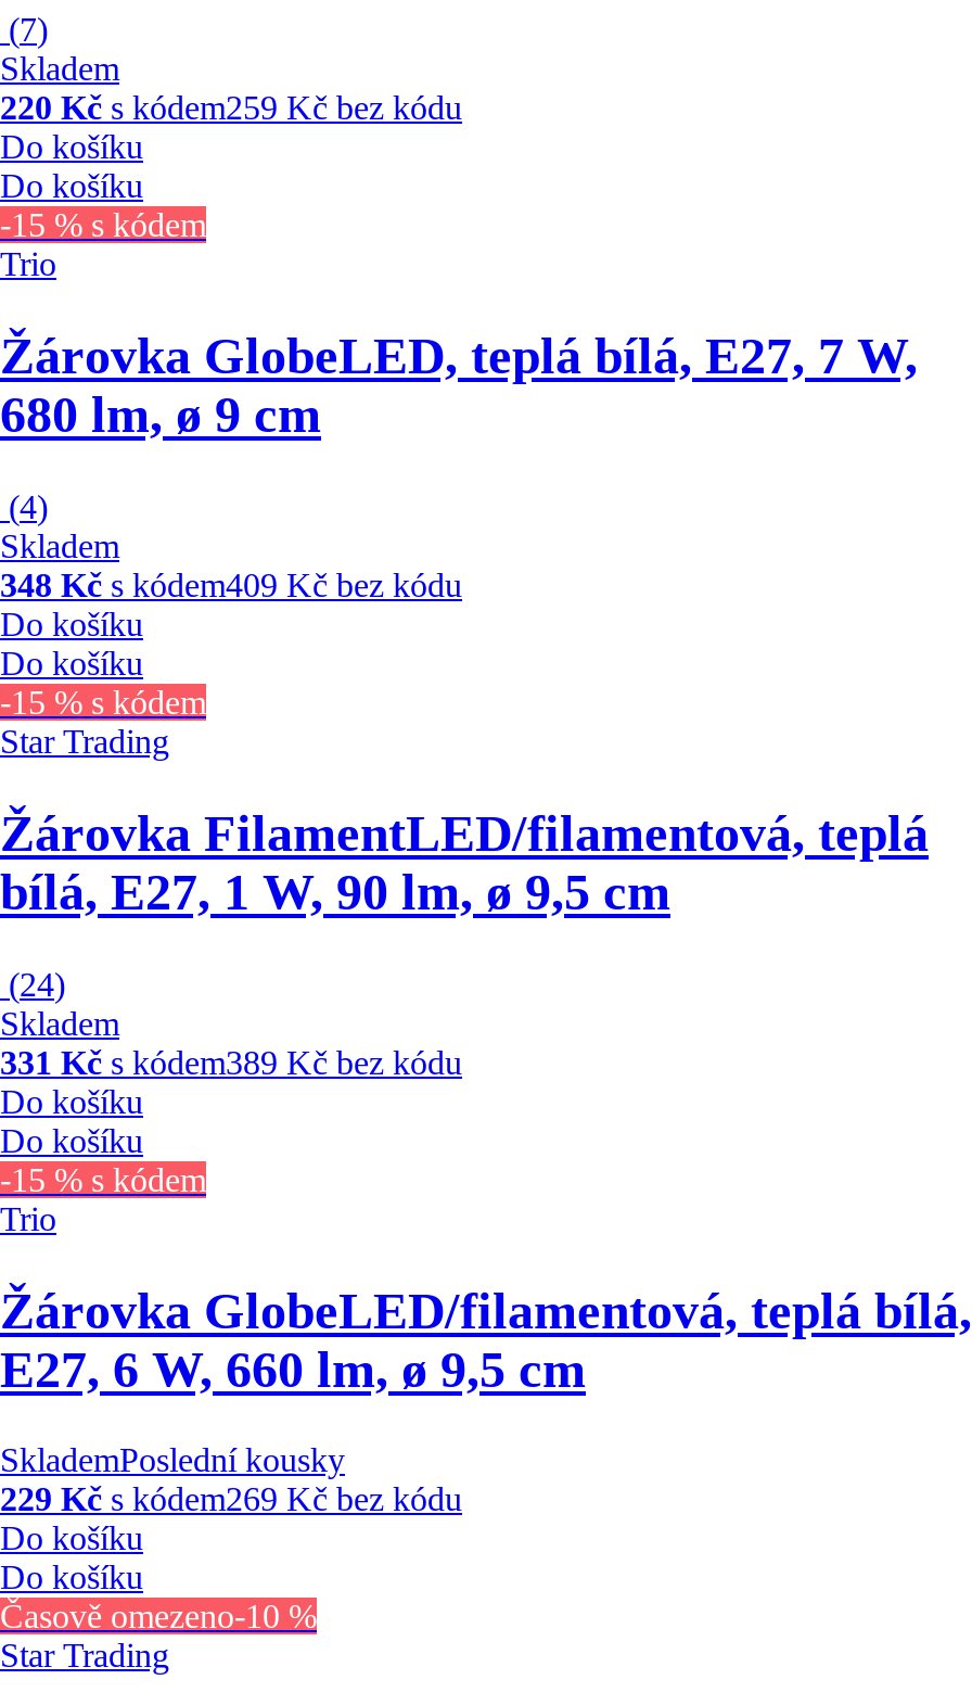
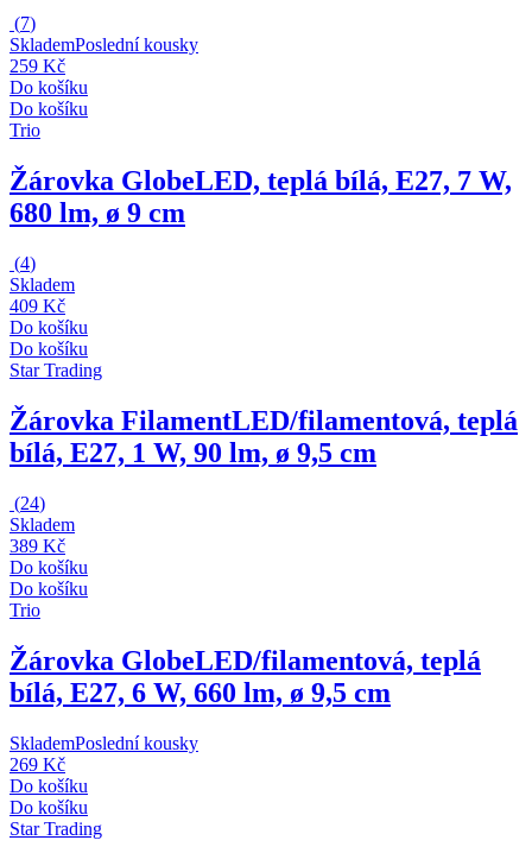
[0,50,462,126] Skladem | 220 Kč s kódem259 Kč bez kódu -> [9,35,198,77] SklademPoslední kousky | 259 Kč
[0,206,206,243] -15 % s kódem -> none
[0,566,462,603] 348 Kč s kódem409 Kč bez kódu -> [9,296,65,316] 409 Kč
[0,683,206,720] -15 % s kódem -> none
[0,1043,462,1080] 331 Kč s kódem389 Kč bez kódu -> [9,536,65,556] 389 Kč
[0,1160,206,1197] -15 % s kódem -> none
[0,1481,462,1518] 229 Kč s kódem269 Kč bez kódu -> [9,754,65,774] 269 Kč
[0,1598,317,1635] Časově omezeno-10 % -> none

